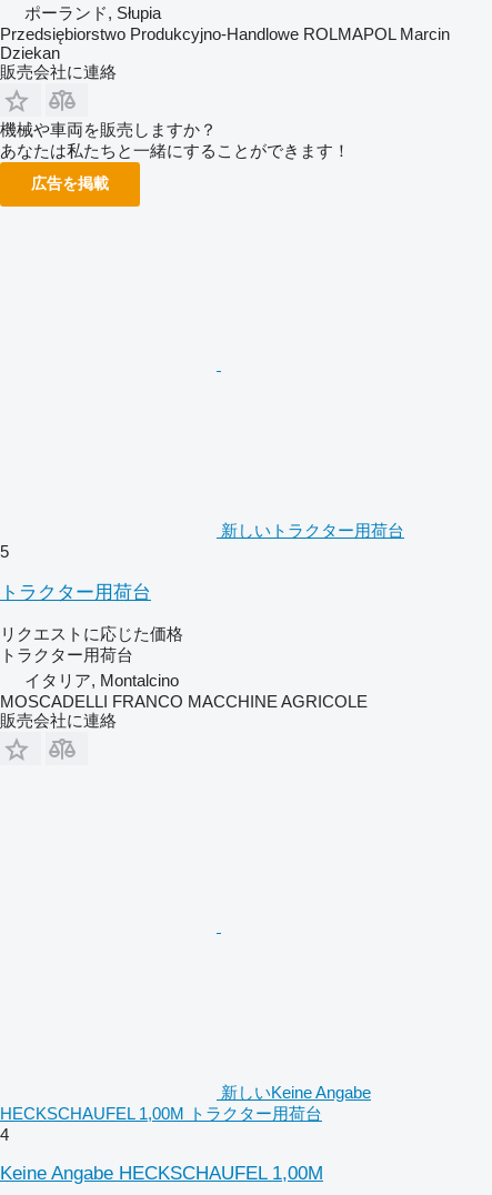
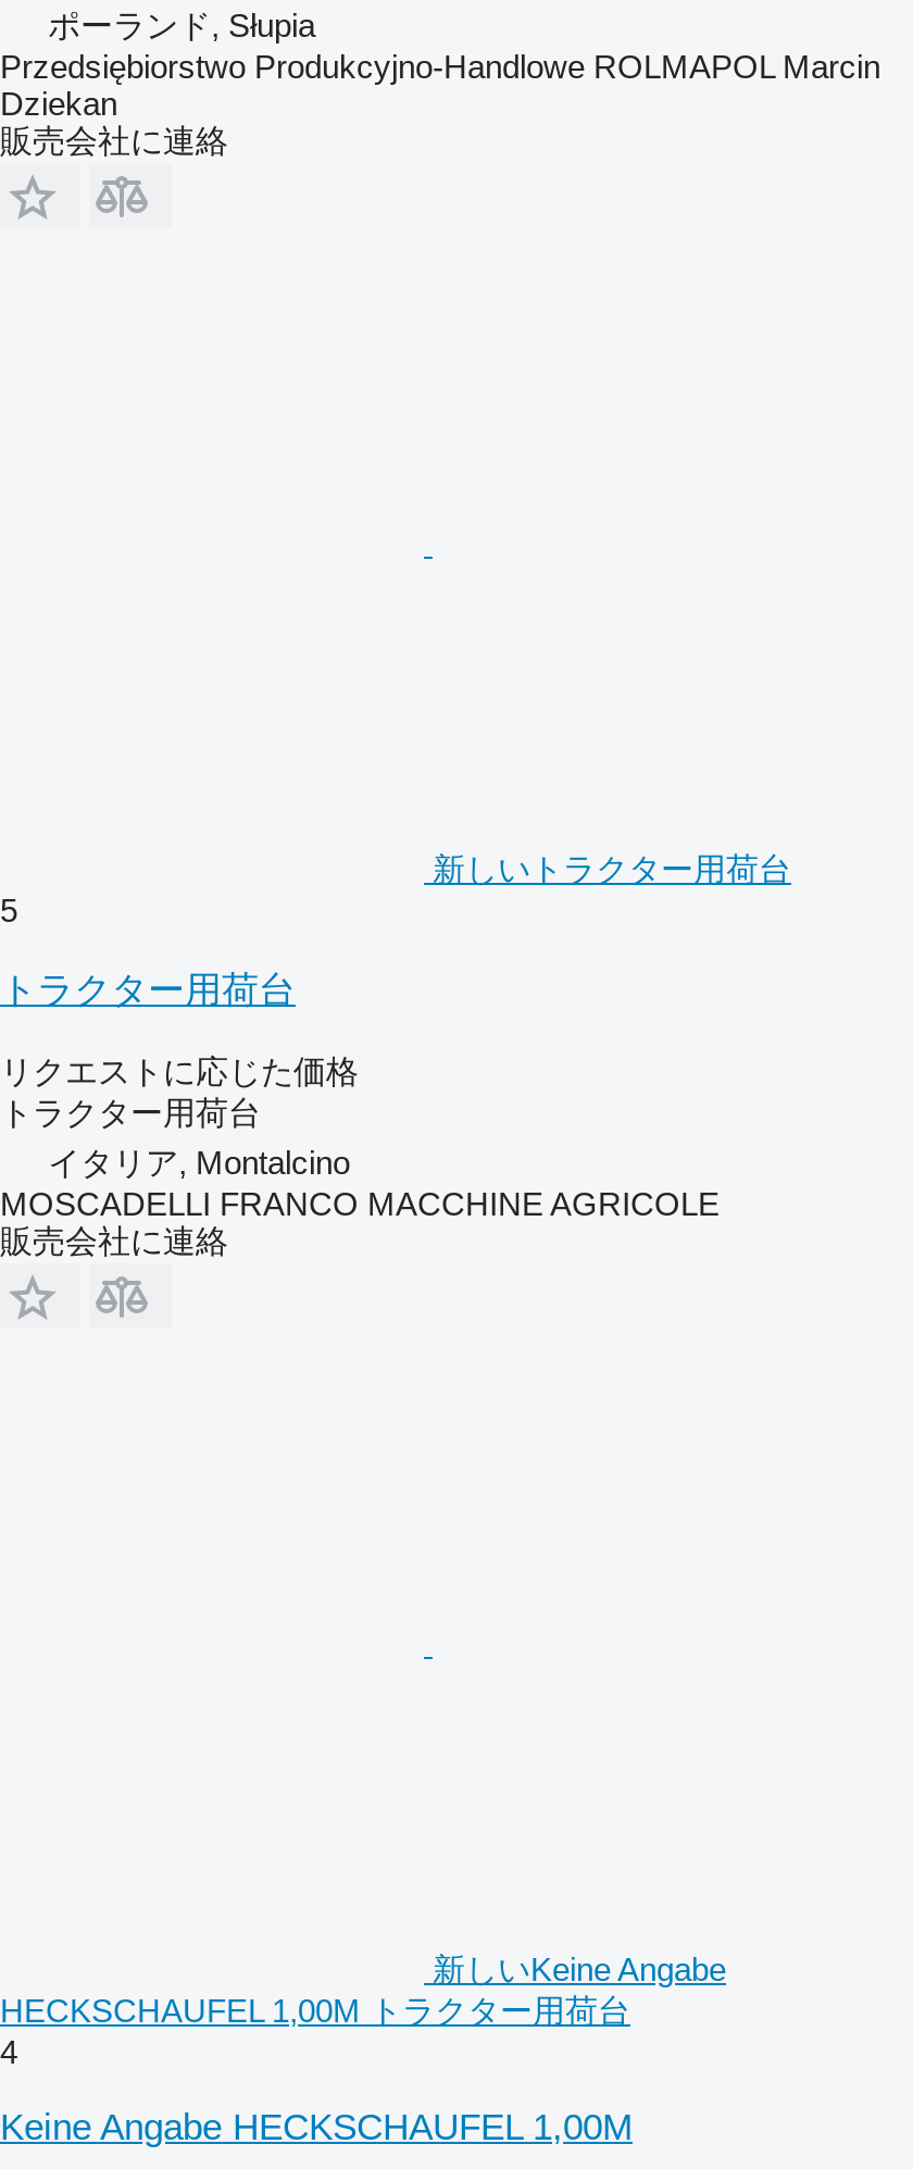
[0,120,350,192] 機械や車両を販売しますか？ | あなたは私たちと一緒にすることができます！ | 広告を掲載 -> none

